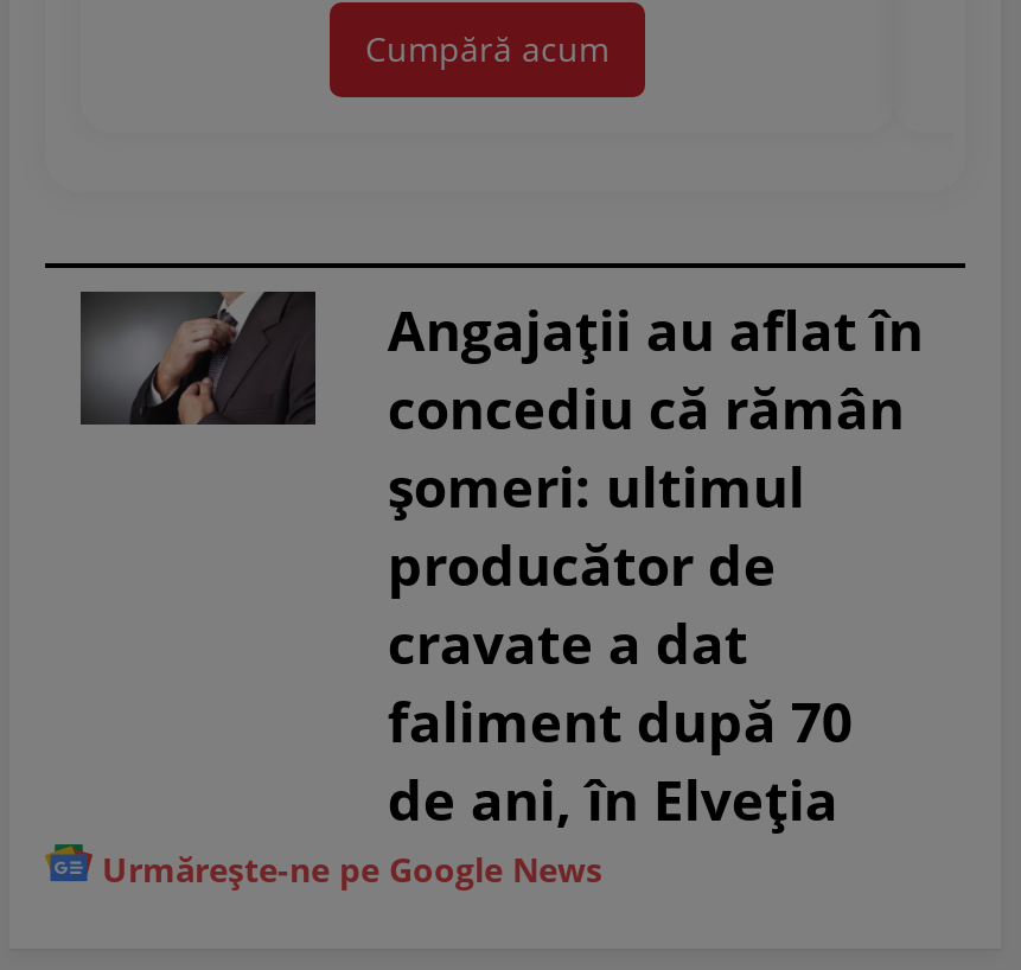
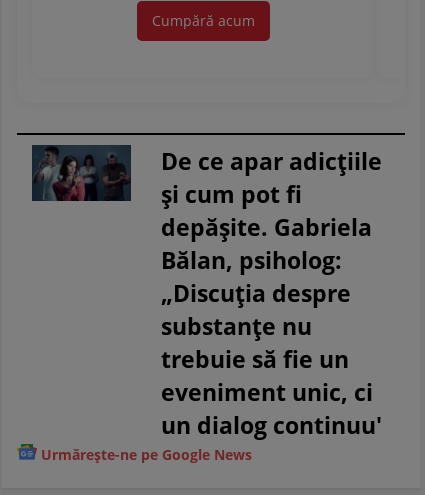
[78,289,923,837] [image] | Angajații au aflat în | concediu că rămân | șomeri: ultimul | producător de | cravate a dat | faliment după 70 | de ani, în Elveția -> [31,144,382,441] [image] | De ce apar adicțiile | și cum pot fi | depășite. Gabriela | Bălan, psiholog: | „Discuția despre | substanțe nu | trebuie să fie un | eveniment unic, ci | un dialog continuu'

